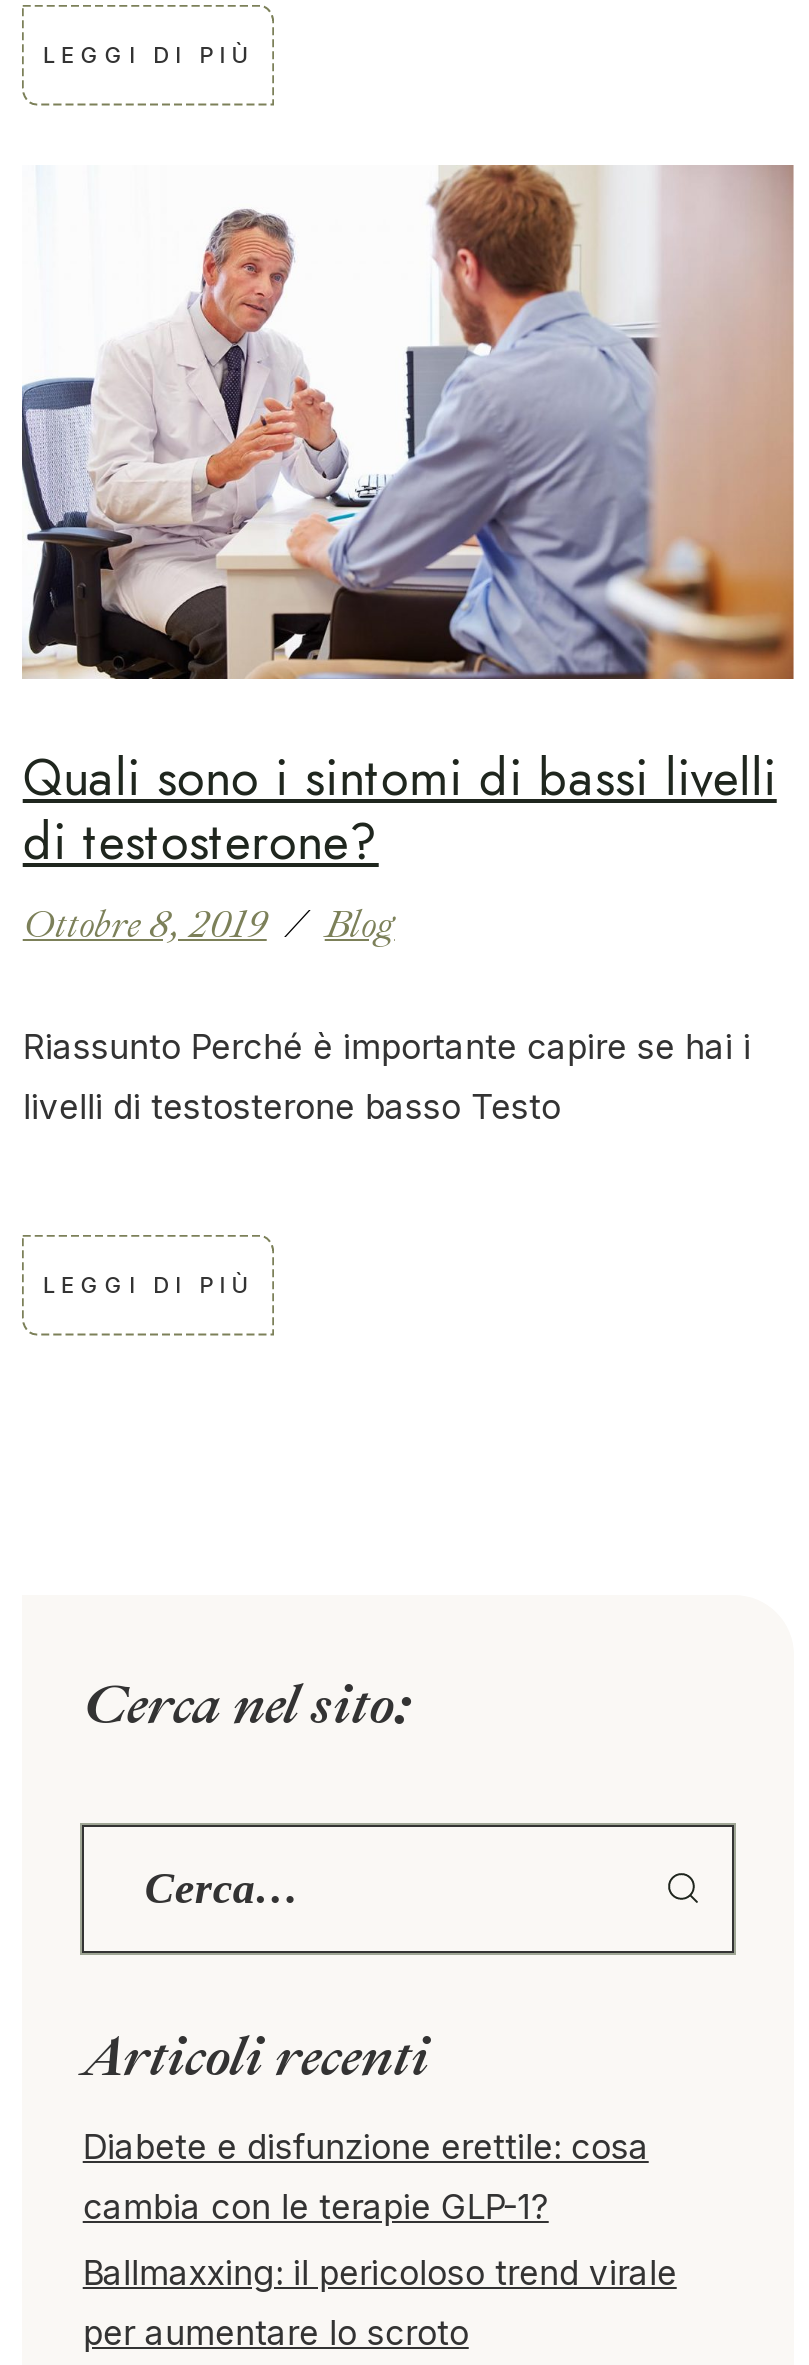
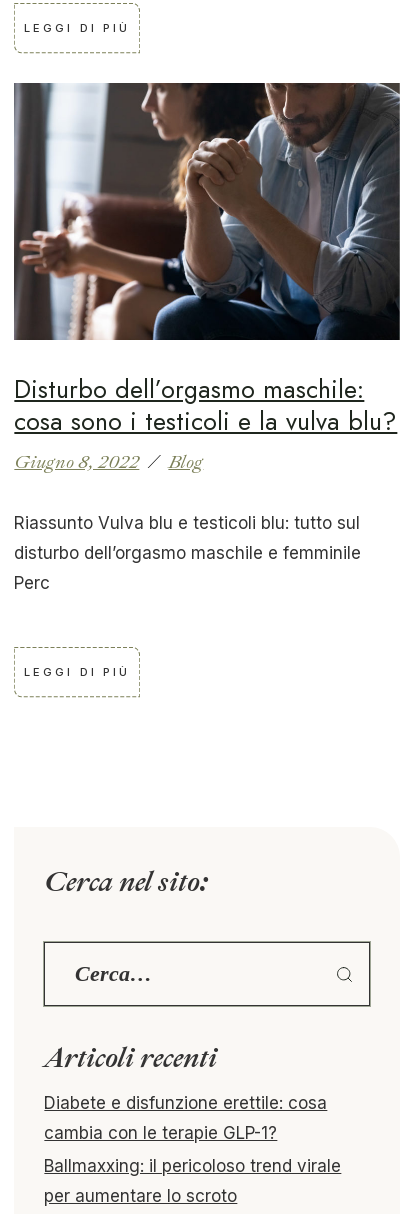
[22,164,796,948] [image] | Quali sono i sintomi di bassi livelli | di testosterone? | Ottobre 8, 2019 -> [13,82,401,474] [image] | Disturbo dell’orgasmo maschile: | cosa sono i testicoli e la vulva blu? | Giugno 8, 2022
[23,1026,751,1126] Riassunto Perché è importante capire se hai i | livelli di testosterone basso Testo -> [14,513,361,593] Riassunto Vulva blu e testicoli blu: tutto sul | disturbo dell’orgasmo maschile e femminile | Perc

